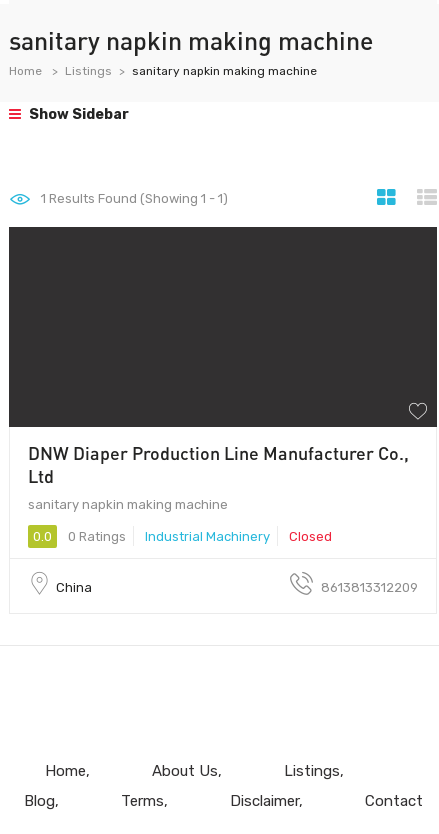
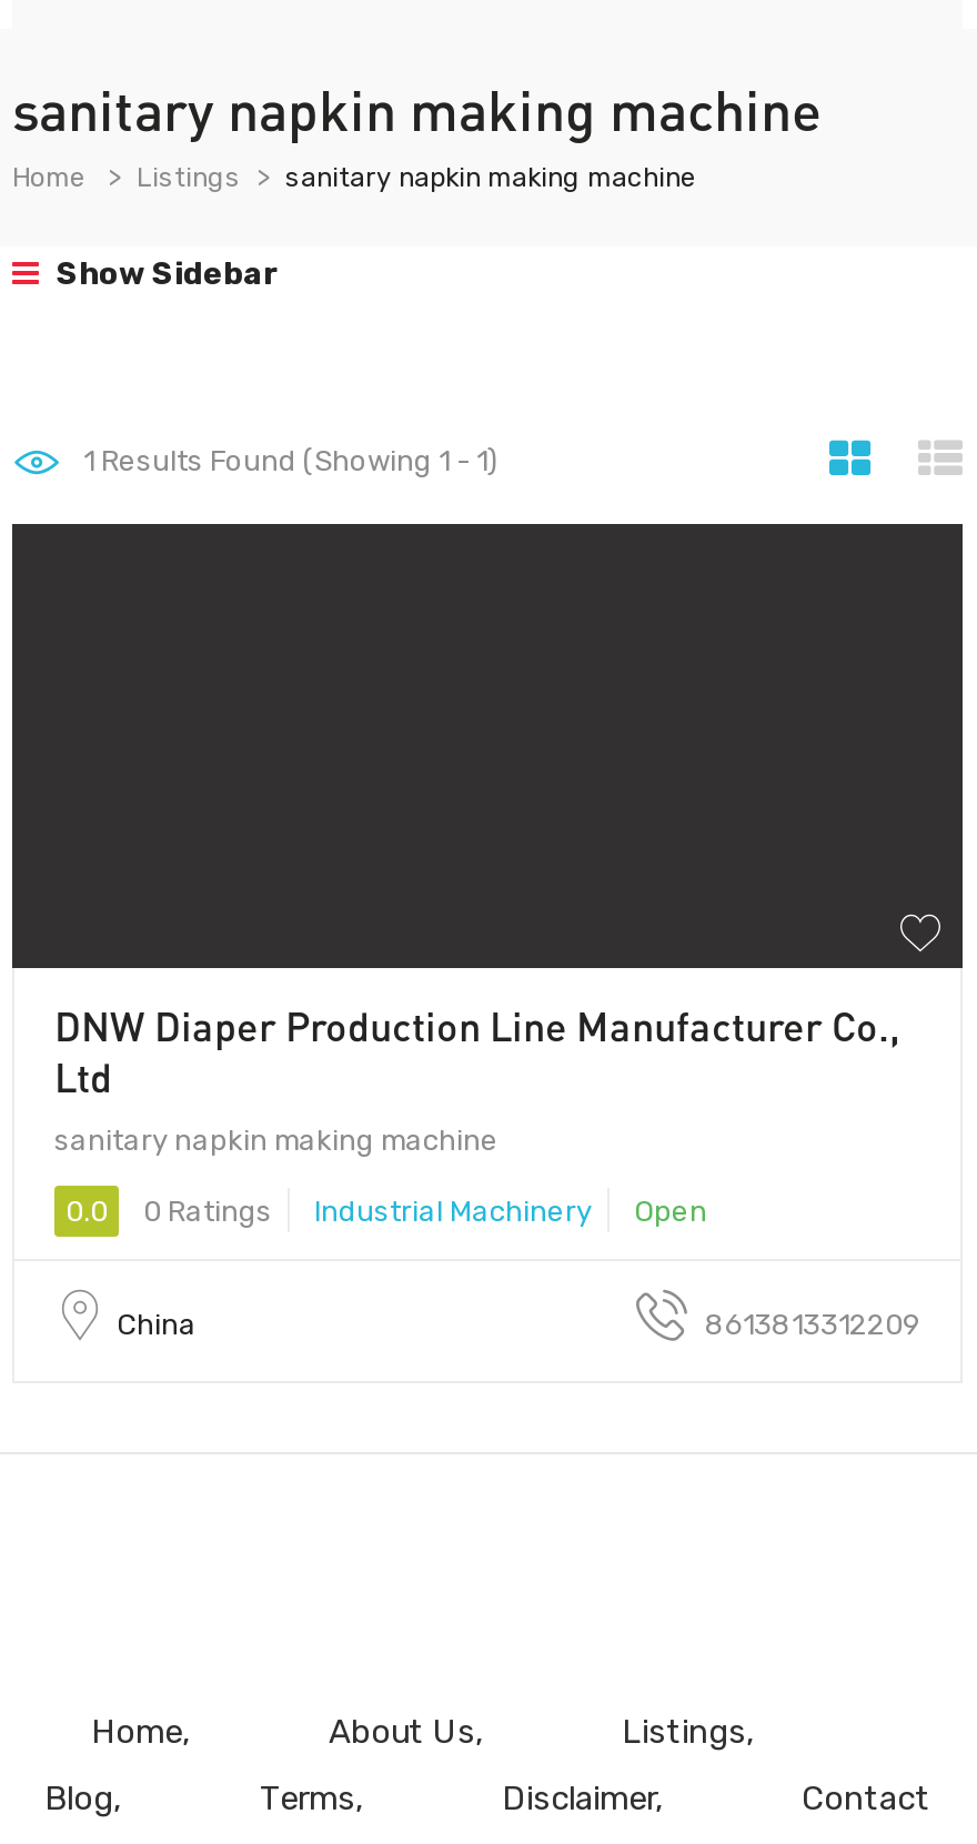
[289,529,332,544] Closed -> [634,1194,707,1227] Open

